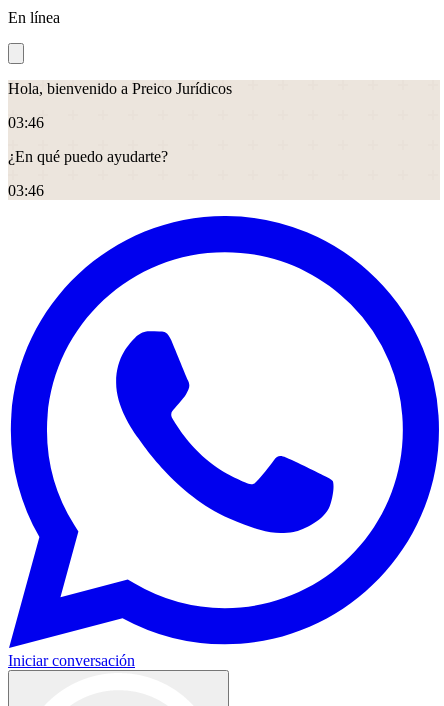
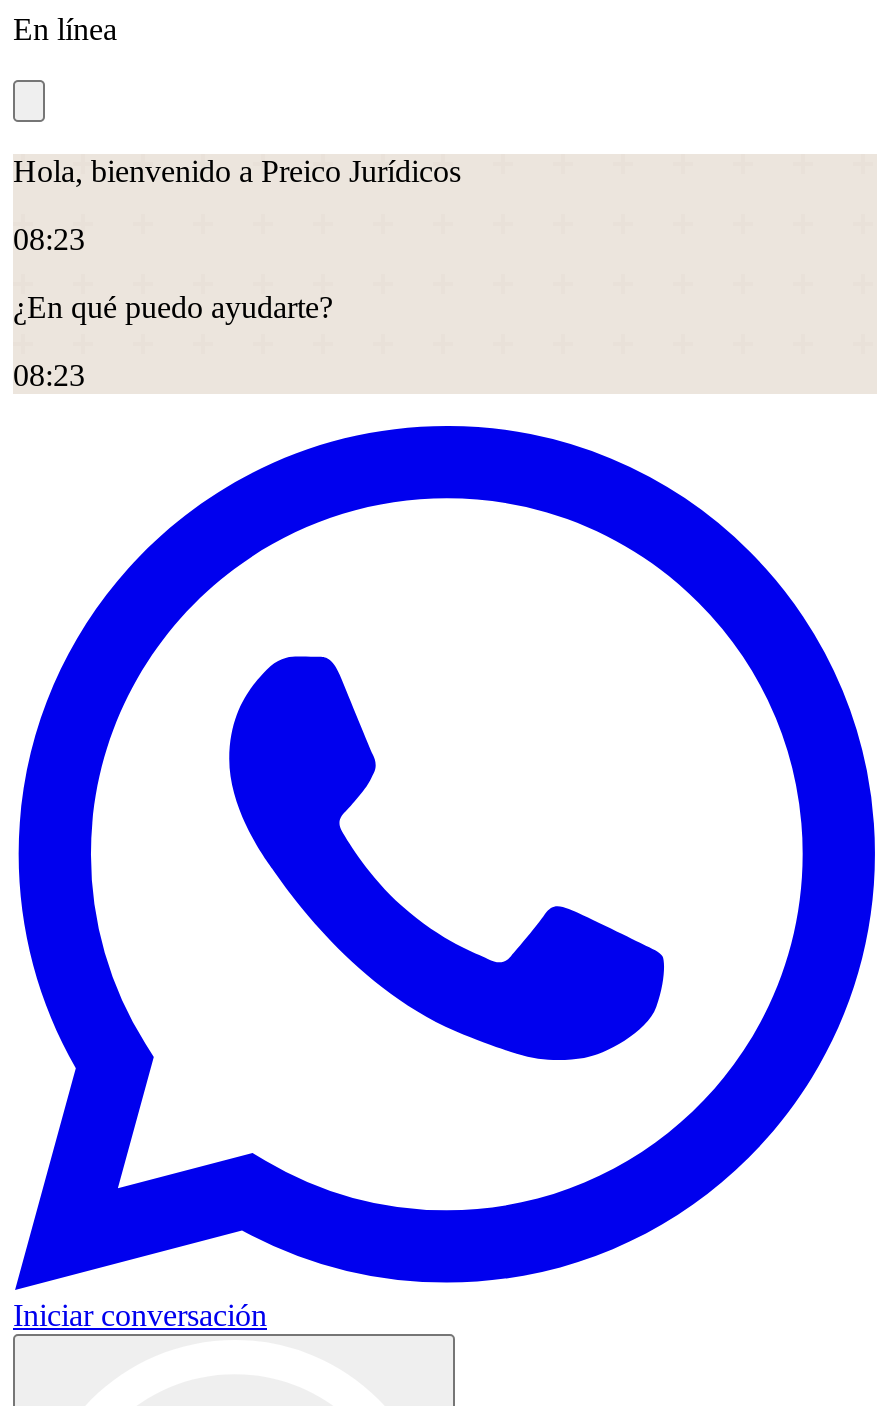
[8,114,44,131] 03:46 -> [13,222,85,256] 08:23
[8,182,44,199] 03:46 -> [13,358,85,392] 08:23

